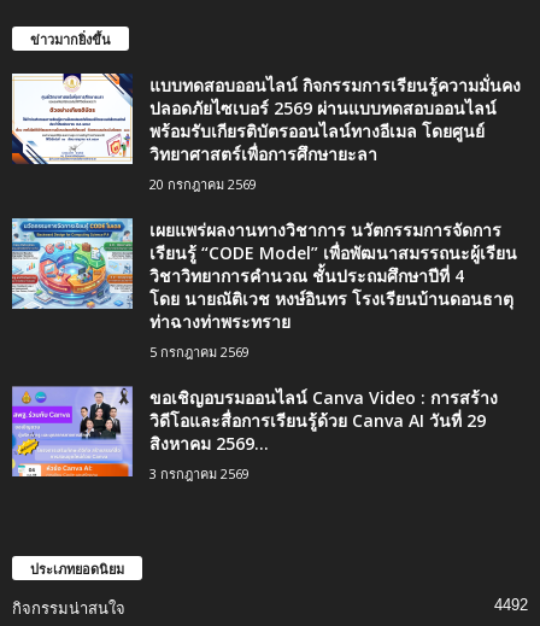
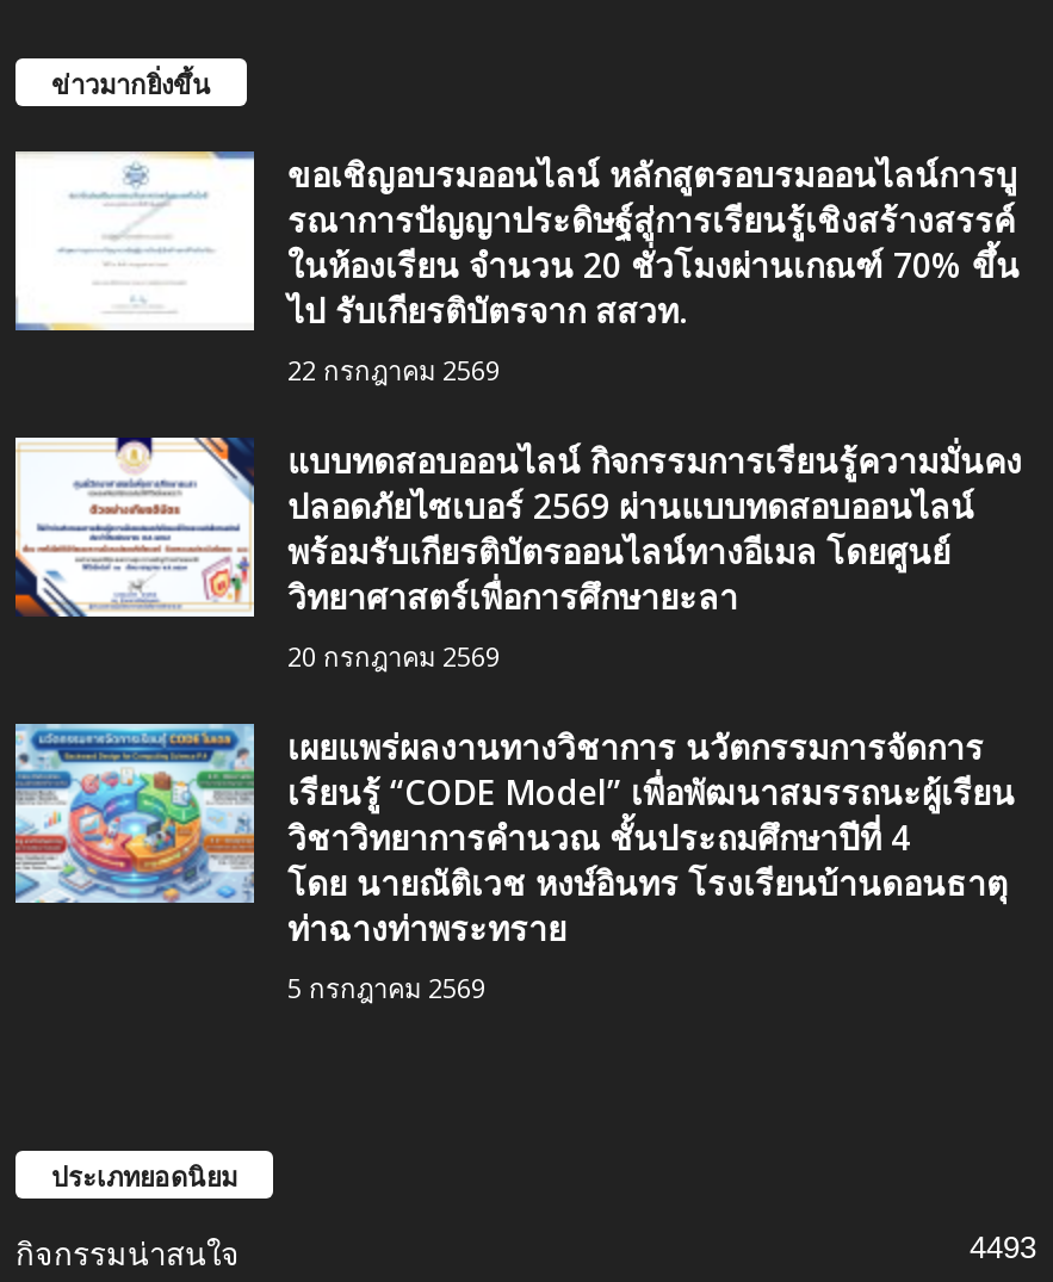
none -> [13,149,1020,387] [image] | ขอเชิญอบรมออนไลน์ หลักสูตรอบรมออนไลน์การบู | รณาการปัญญาประดิษฐ์สู่การเรียนรู้เชิงสร้างสรรค์ | ในห้องเรียน จำนวน 20 ชั่วโมงผ่านเกณฑ์ 70% ขึ้น | ไป รับเกียรติบัตรจาก สสวท. | 22 กรกฎาคม 2569
moved [10,73,521,360] -> [11,437,1022,1005]: [image] | แบบทดสอบออนไลน์ กิจกรรมการเรียนรู้ความมั่นคง | ปลอดภัยไซเบอร์ 2569 ผ่านแบบทดสอบออนไลน์ | ... | ท่าฉางท่าพระทราย | 5 กรกฎาคม 2569
[11,385,498,482] [image] | ขอเชิญอบรมออนไลน์ Canva Video : การสร้าง | วิดีโอและสื่อการเรียนรู้ด้วย Canva AI วันที่ 29 | สิงหาคม 2569... | 3 กรกฎาคม 2569 -> none
[494,595,528,614] 4492 -> [970,1229,1036,1265] 4493

